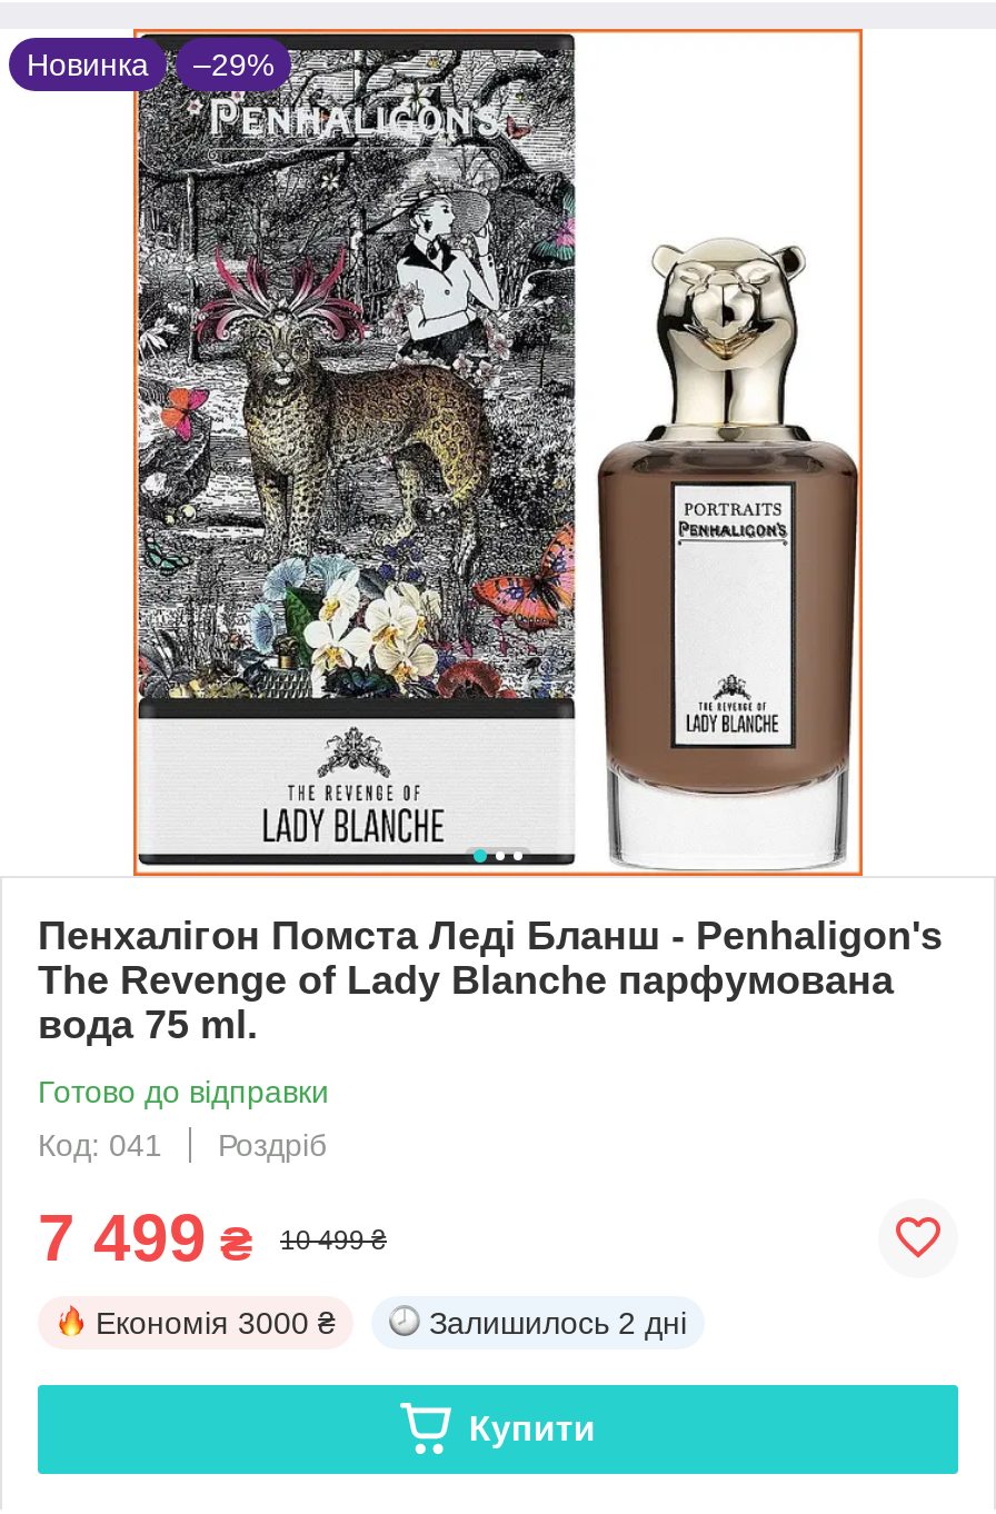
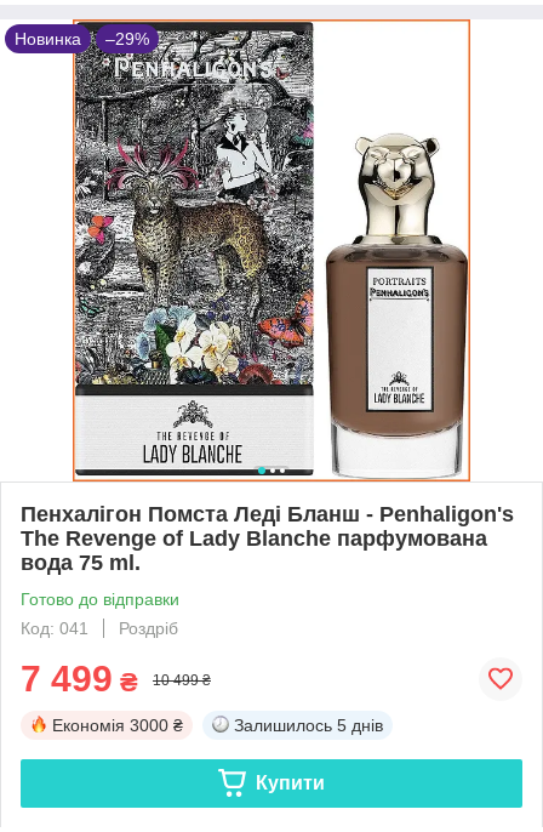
[429,1305,687,1340] Залишилось 2 дні -> [234,715,383,735] Залишилось 5 днів

